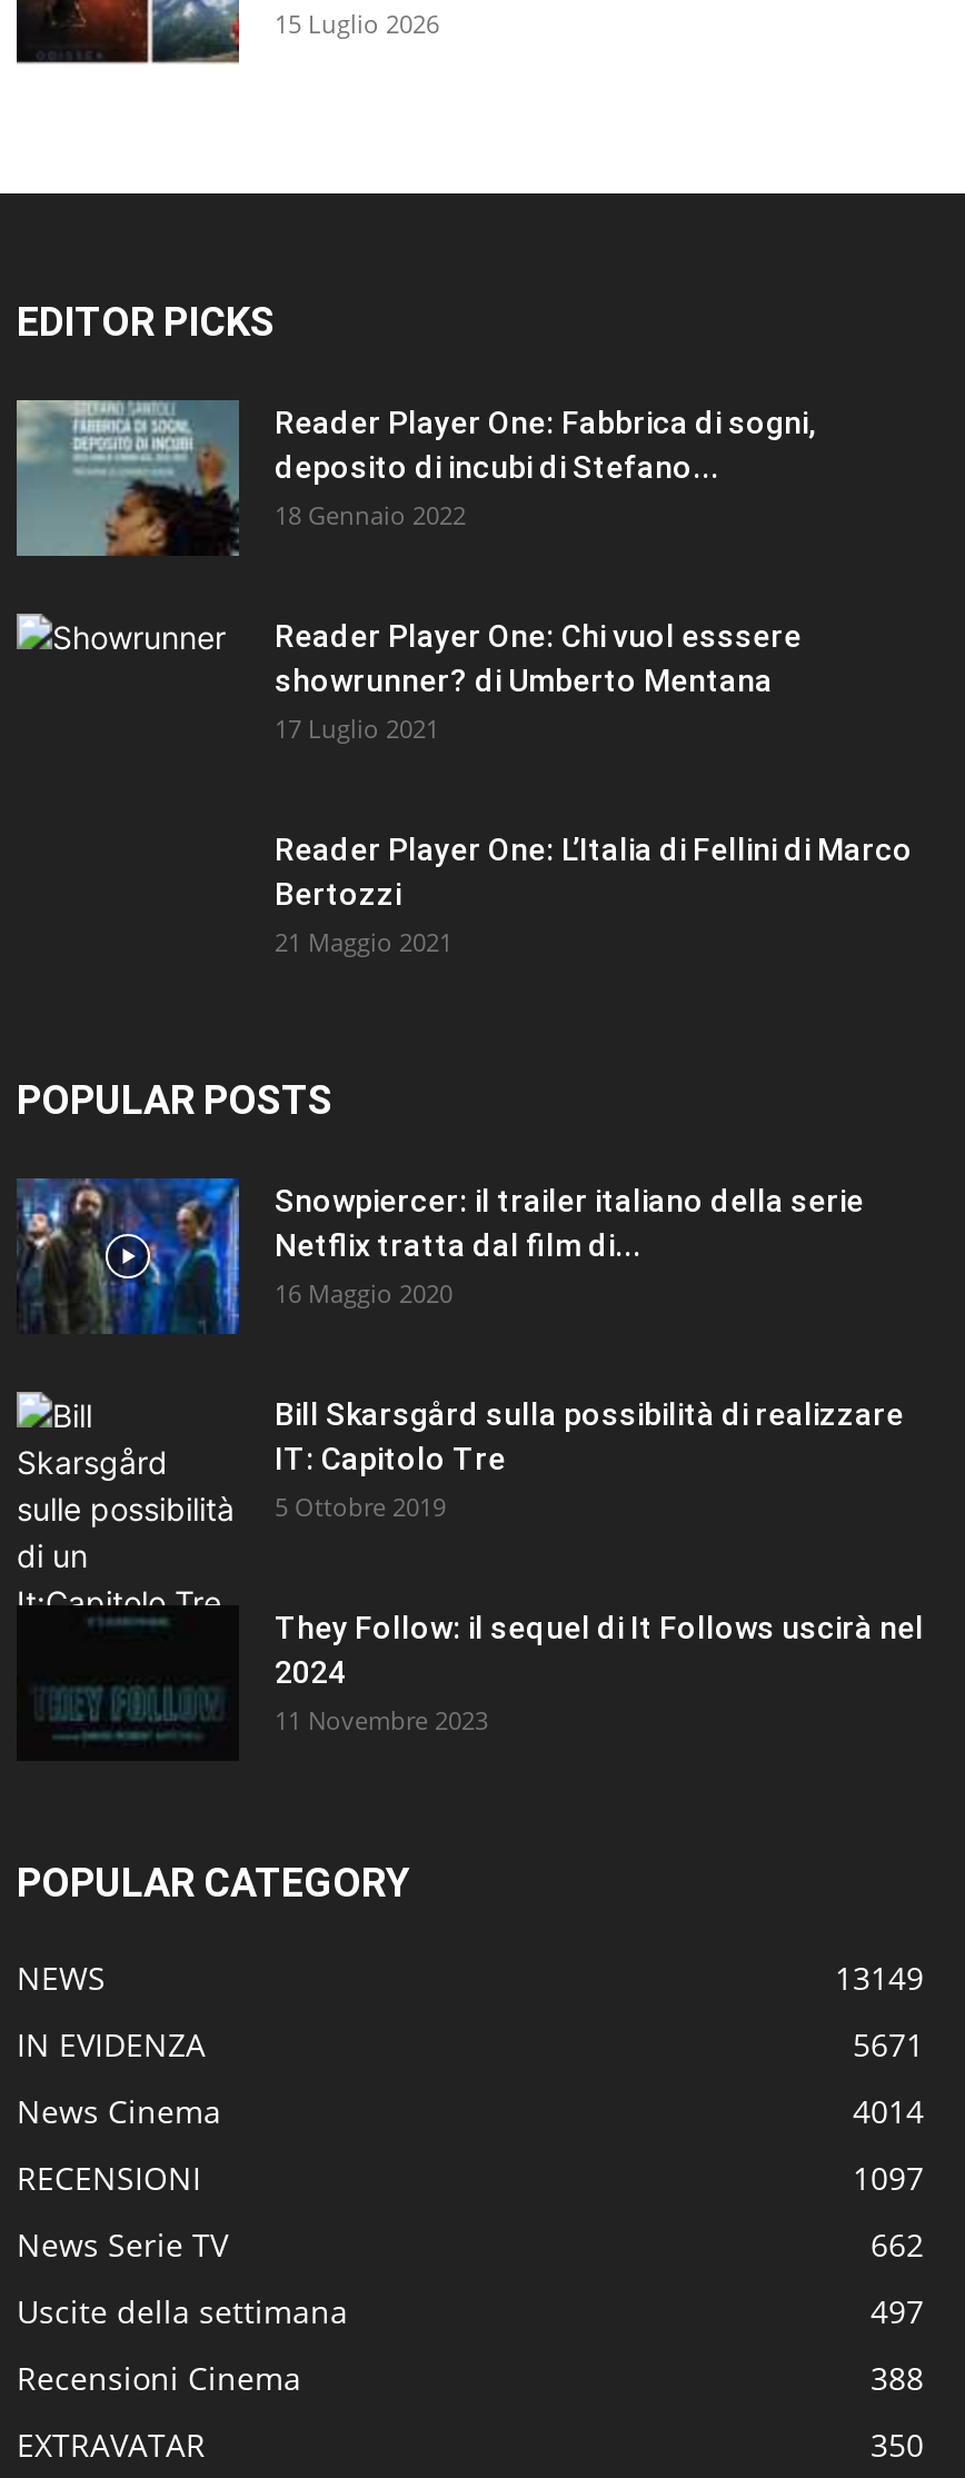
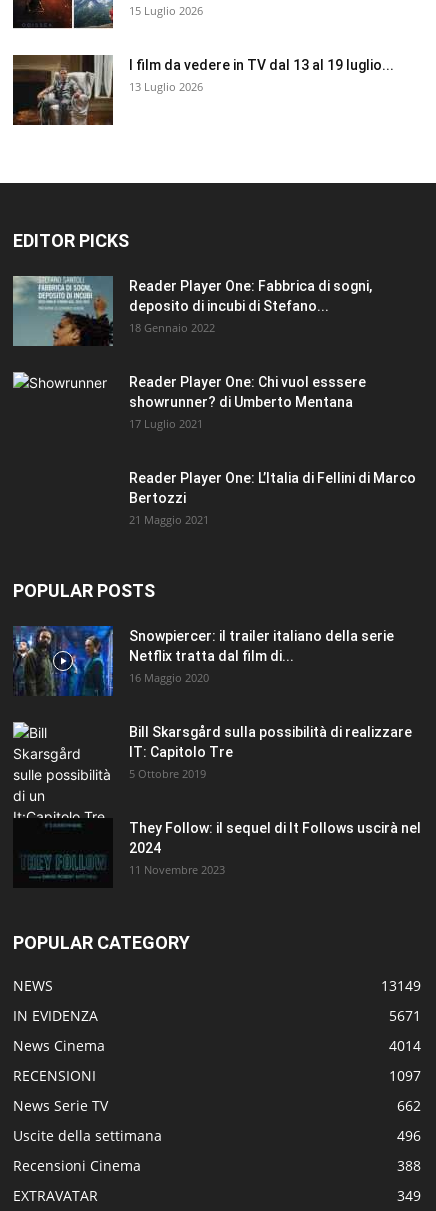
none -> [12,54,394,126] [image] | I film da vedere in TV dal 13 al 19 luglio... | 13 Luglio 2026
[871,2290,924,2332] 497 -> [397,1126,421,1145] 496
[871,2423,924,2466] 350 -> [397,1186,421,1205] 349

